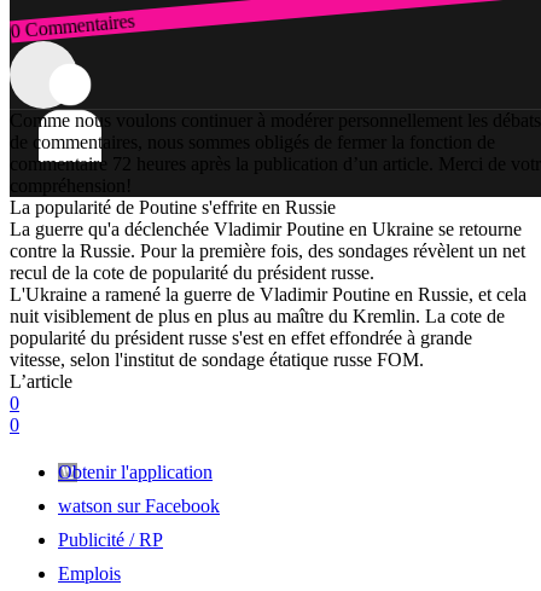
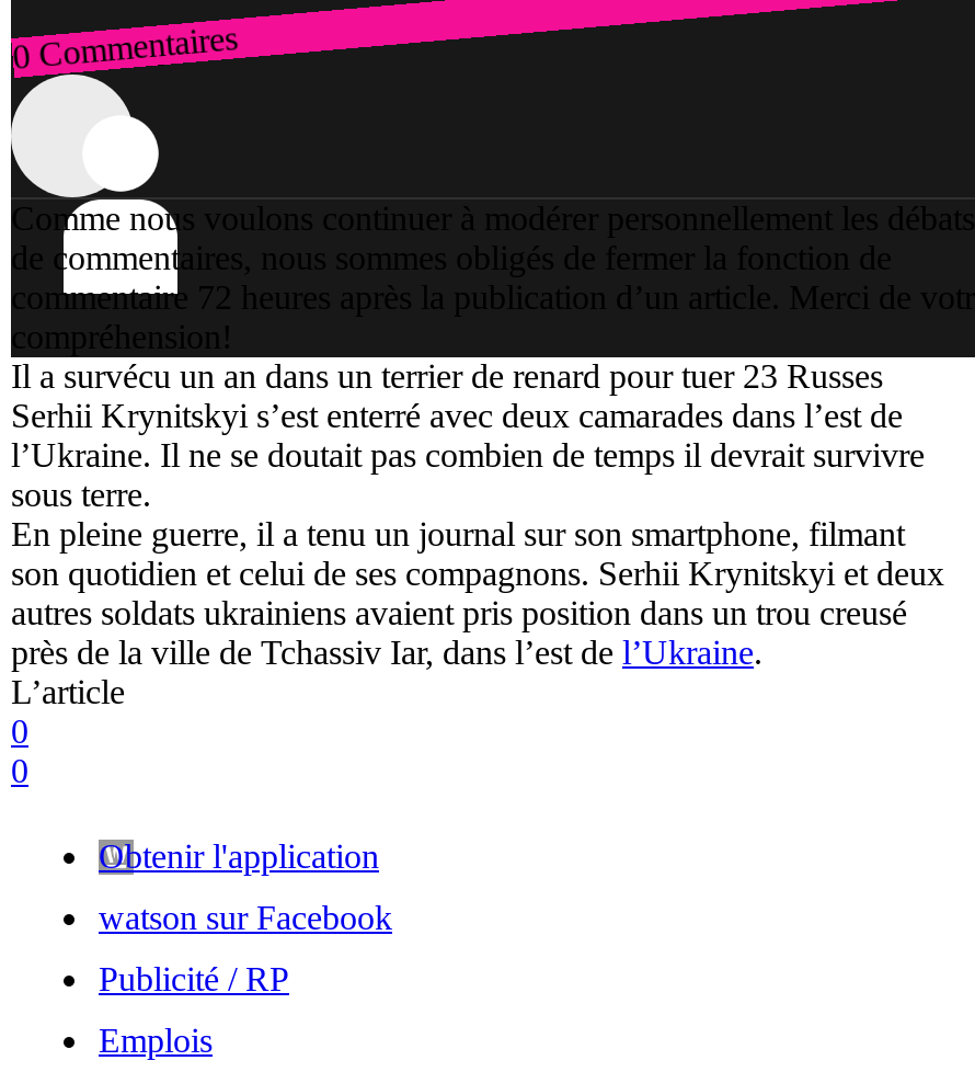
[10,197,527,370] La popularité de Poutine s'effrite en Russie | La guerre qu'a déclenchée Vladimir Poutine en Ukraine se retourne | contre la Russie. Pour la première fois, des sondages révèlent un net | recul de la cote de popularité du président russe. | L'Ukraine a ramené la guerre de Vladimir Poutine en Russie, et cela | nuit visiblement de plus en plus au maître du Kremlin. La cote de | popularité du président russe s'est en effet effondrée à grande | vitesse, selon l'institut de sondage étatique russe FOM. -> [11,357,944,671] Il a survécu un an dans un terrier de renard pour tuer 23 Russes | Serhii Krynitskyi s’est enterré avec deux camarades dans l’est de | l’Ukraine. Il ne se doutait pas combien de temps il devrait survivre | sous terre. | En pleine guerre, il a tenu un journal sur son smartphone, filmant | son quotidien et celui de ses compagnons. Serhii Krynitskyi et deux | autres soldats ukrainiens avaient pris position dans un trou creusé | près de la ville de Tchassiv Iar, dans l’est de l’Ukraine.

